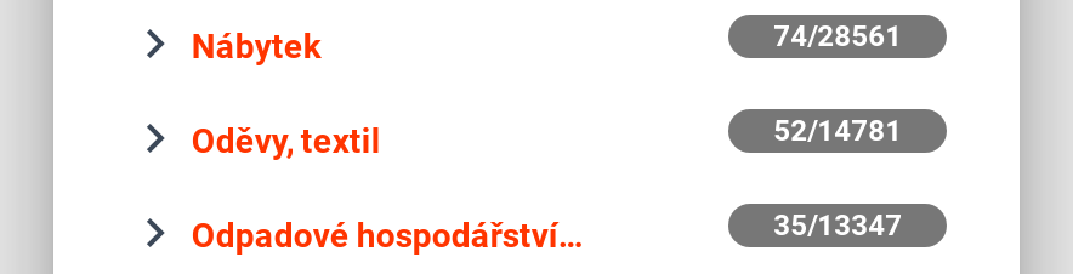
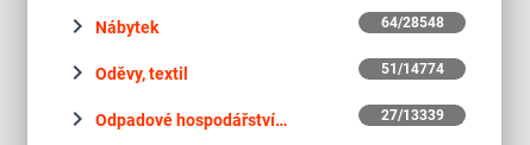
[774,19,902,53] 74/28561 -> [381,14,444,31] 64/28548
[774,114,902,148] 52/14781 -> [381,61,444,77] 51/14774
[774,209,902,242] 35/13347 -> [381,107,444,124] 27/13339

